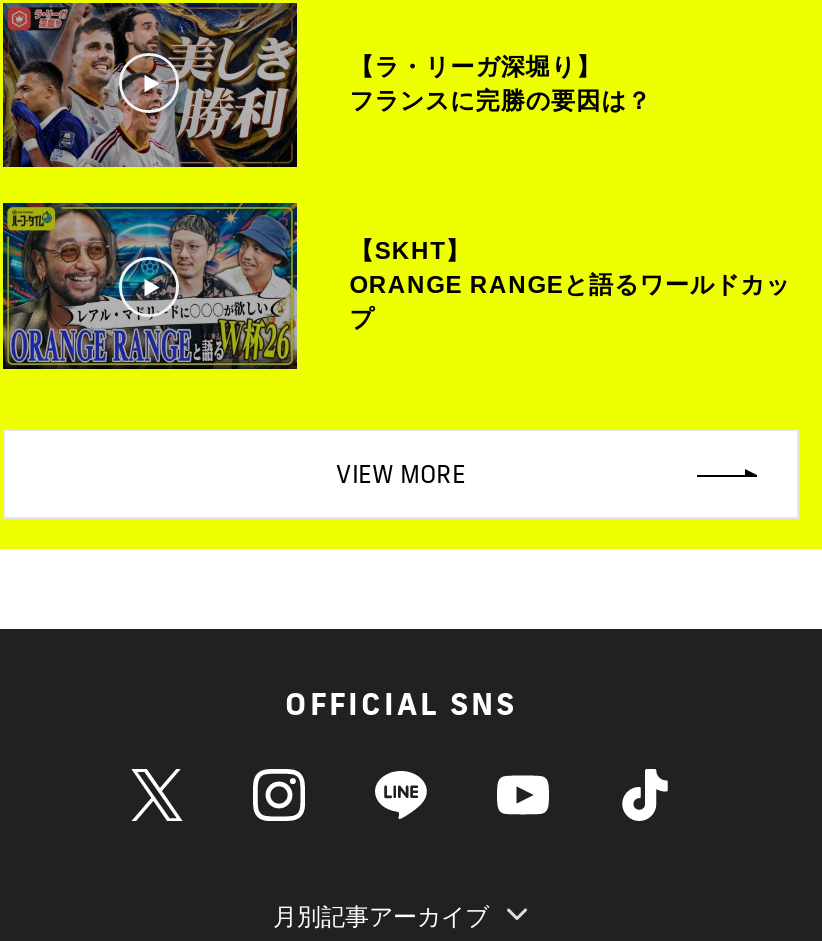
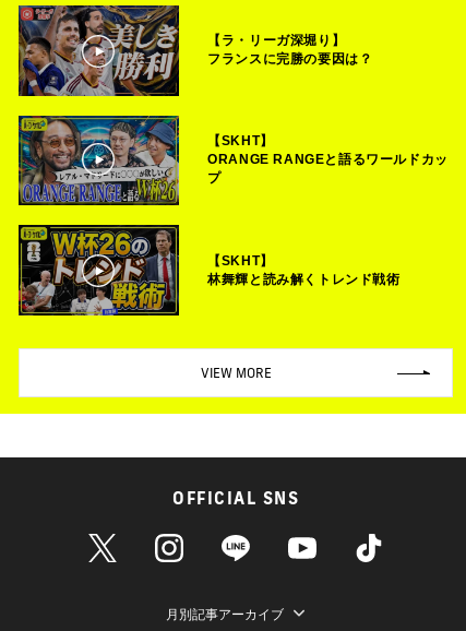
none -> [19,224,400,317] [image] | 【SKHT】 | 林舞輝と読み解くトレンド戦術

